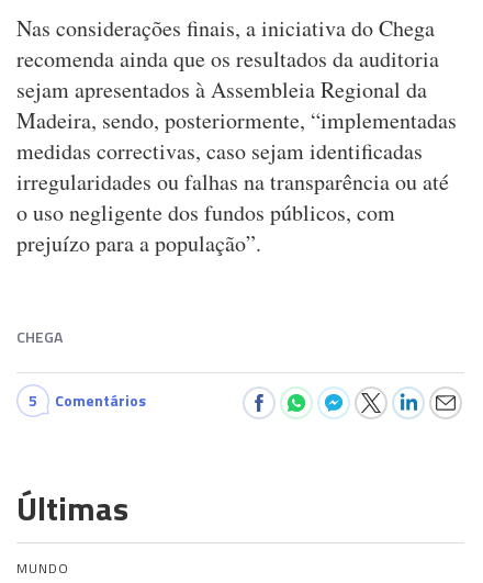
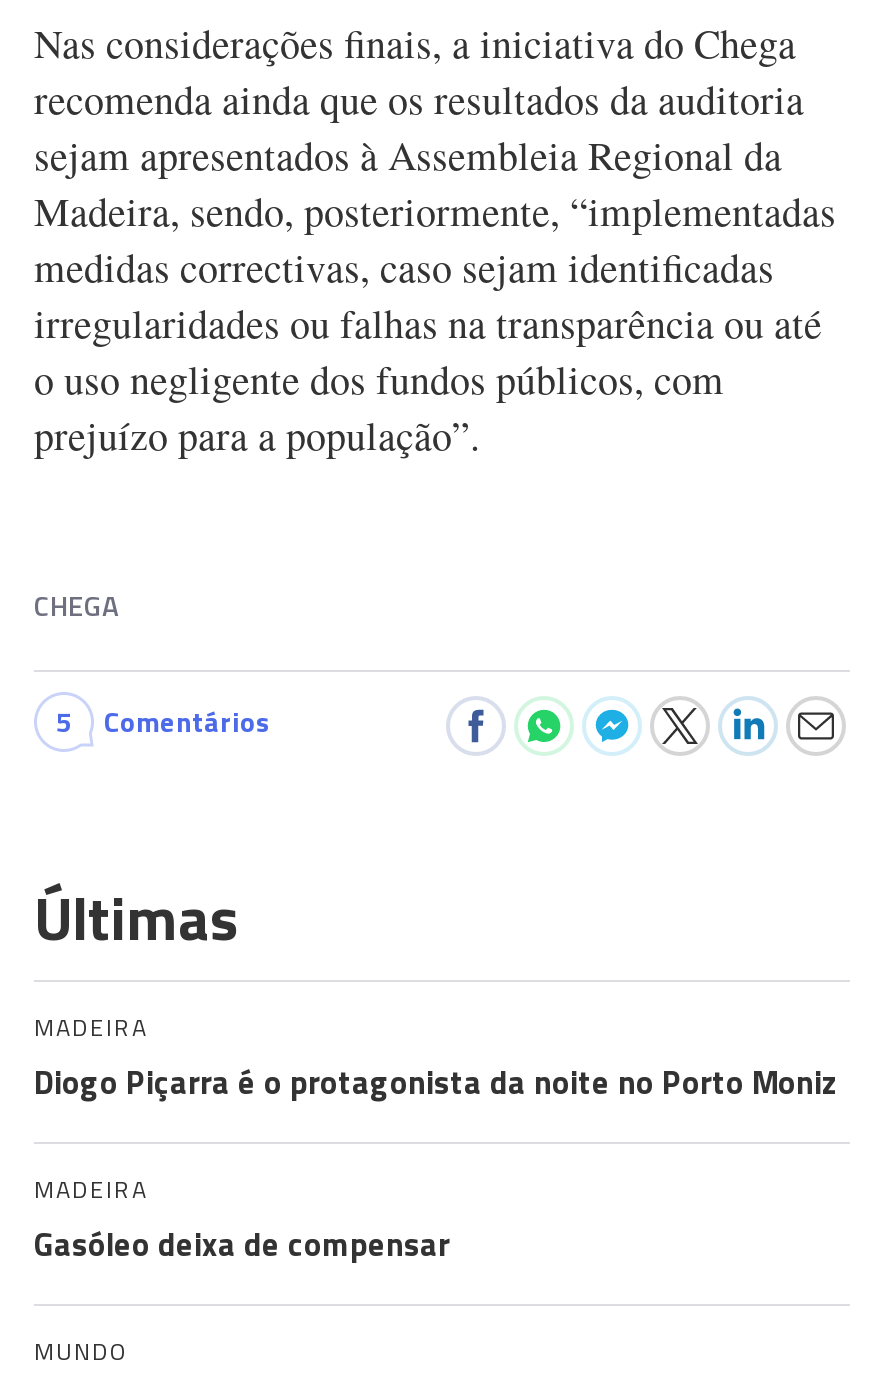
none -> [34,1008,838,1268] MADEIRA | Diogo Piçarra é o protagonista da noite no Porto Moniz | MADEIRA | Gasóleo deixa de compensar

